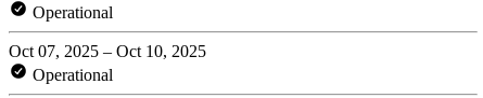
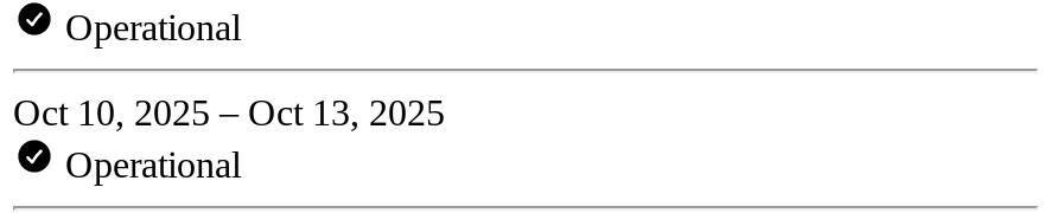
[9,42,206,60] Oct 07, 2025 – Oct 10, 2025 -> [13,92,445,132] Oct 10, 2025 – Oct 13, 2025

